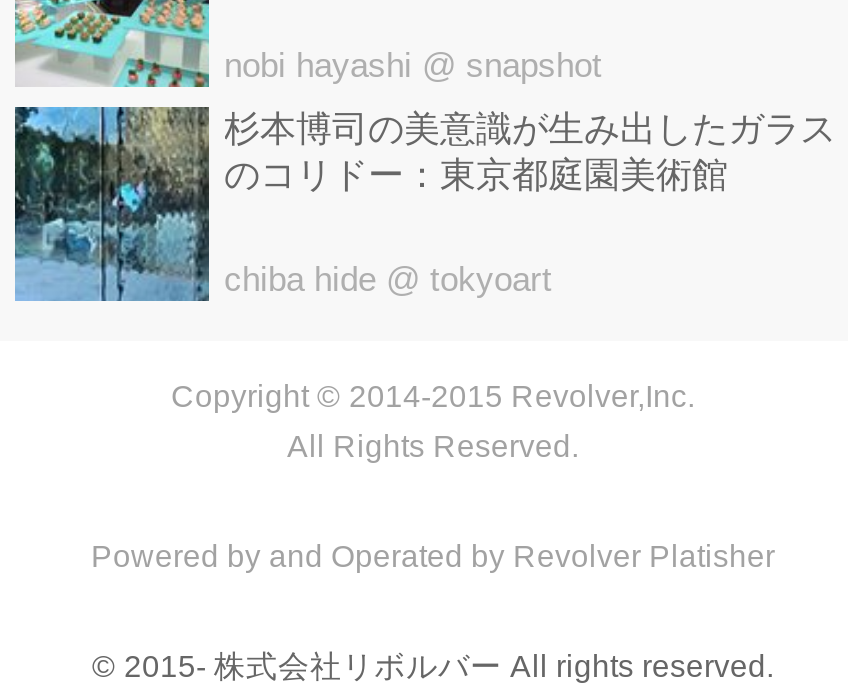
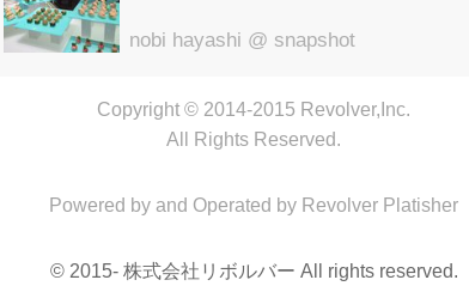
[13,104,836,304] [image] | 杉本博司の美意識が生み出したガラス | のコリドー：東京都庭園美術館 | chiba hide @ tokyoart -> none

